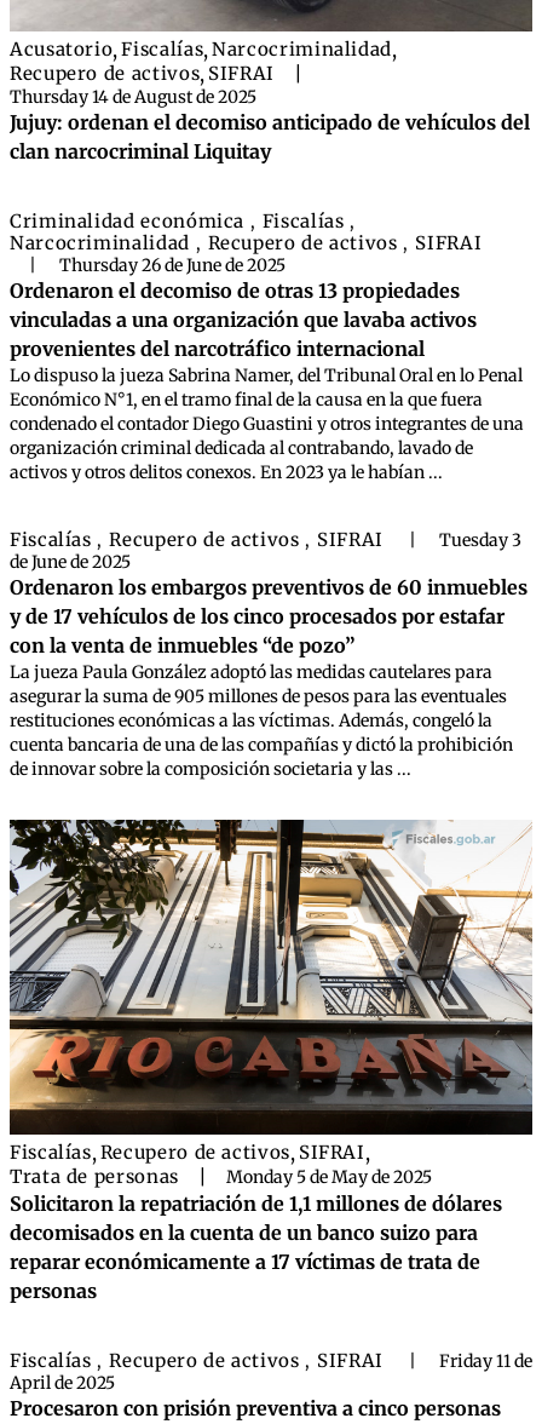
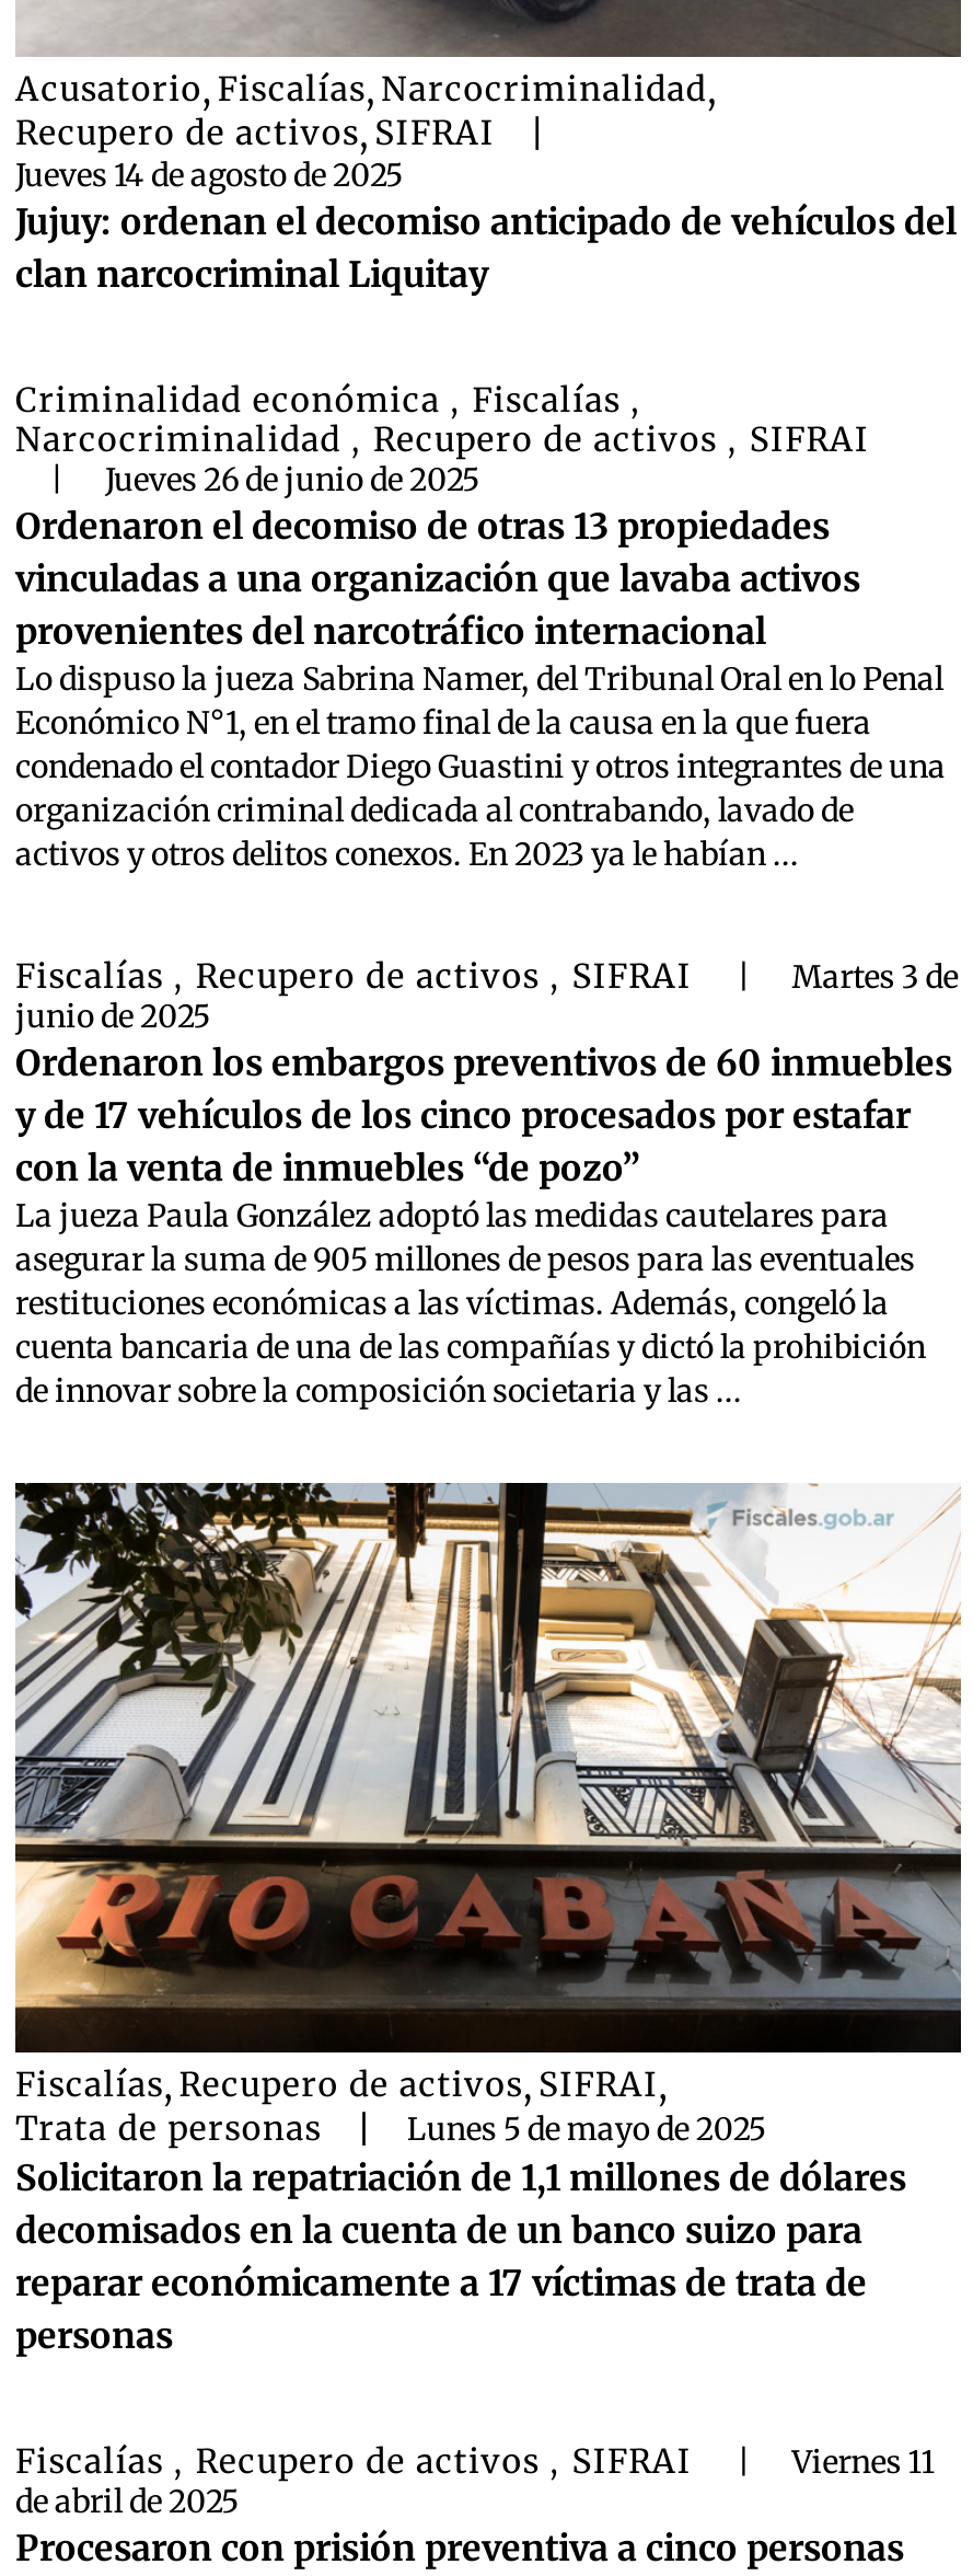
[10,86,256,108] Thursday 14 de August de 2025 -> [15,156,403,195] Jueves 14 de agosto de 2025
[59,254,286,276] Thursday 26 de June de 2025 -> [105,460,479,499] Jueves 26 de junio de 2025
[10,529,521,573] Tuesday 3 | de June de 2025 -> [15,957,958,1036] Martes 3 de | junio de 2025
[226,1166,432,1188] Monday 5 de May de 2025 -> [407,2109,766,2149] Lunes 5 de mayo de 2025
[10,1350,532,1394] Friday 11 de | April de 2025 -> [15,2442,934,2521] Viernes 11 | de abril de 2025

